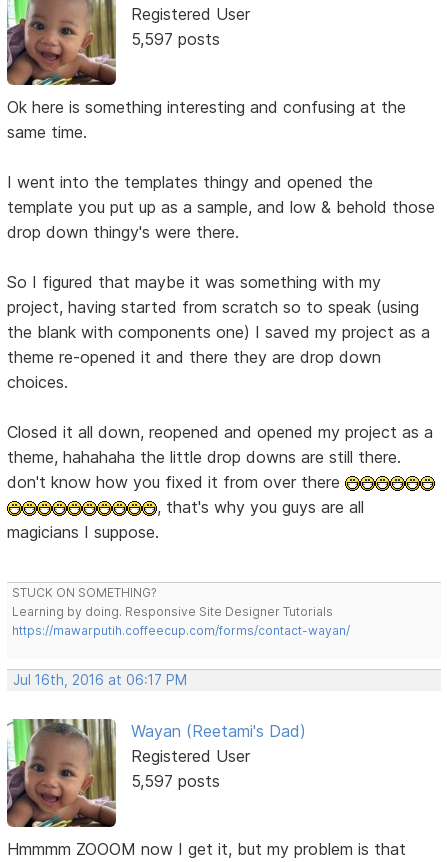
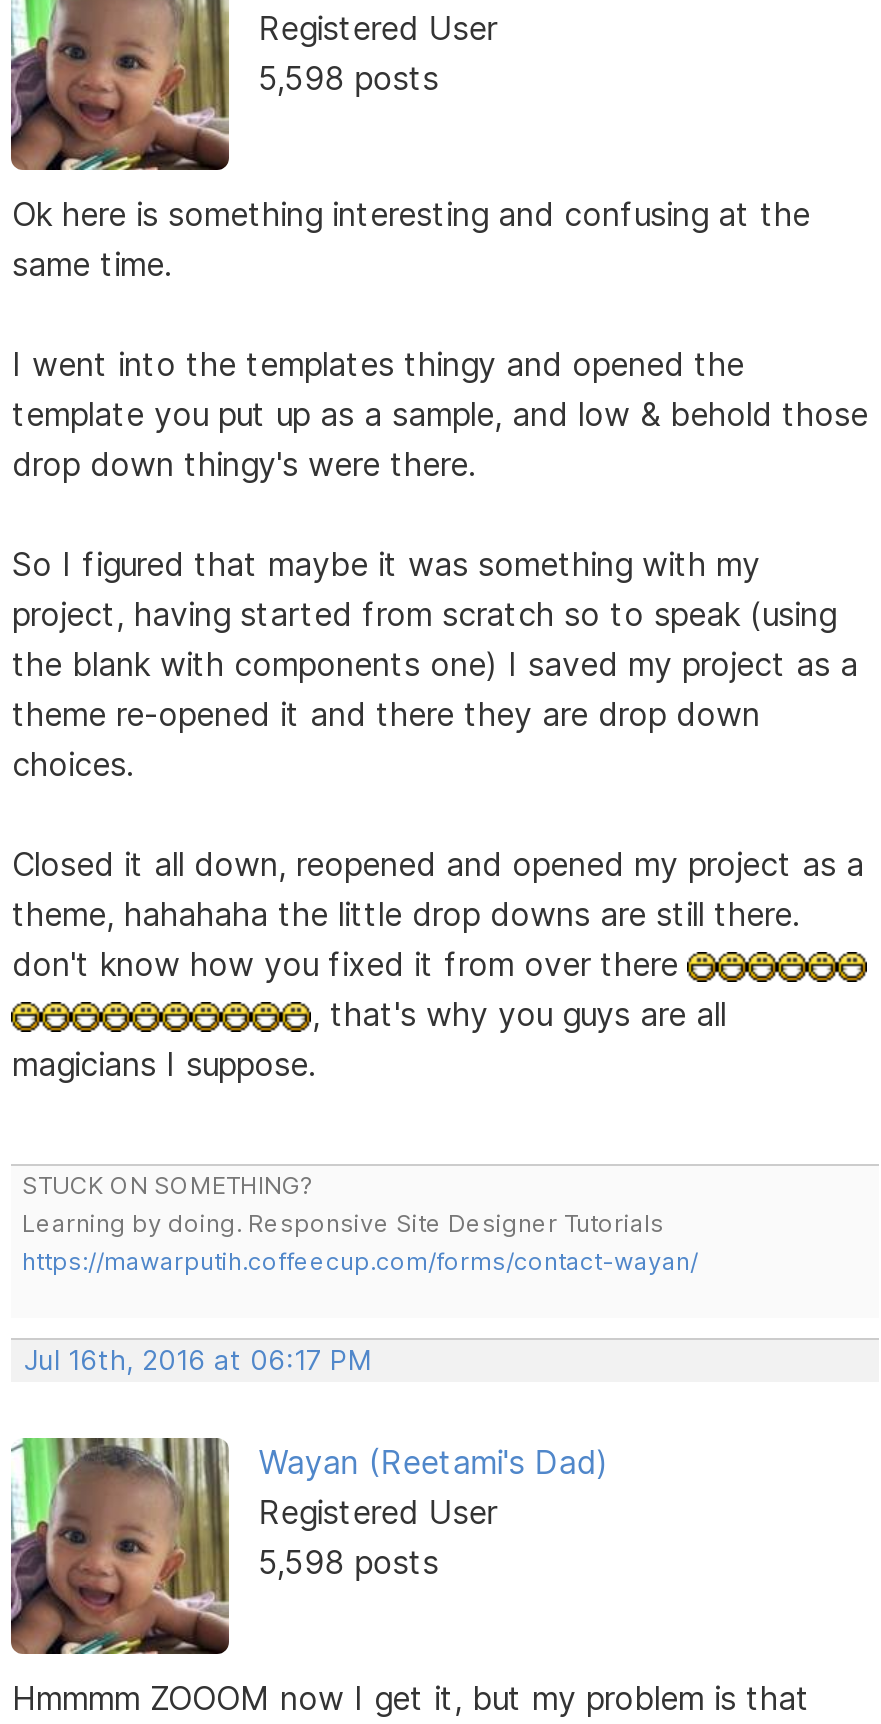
[131,29,220,49] 5,597 posts -> [258,58,438,98] 5,598 posts
[131,771,220,791] 5,597 posts -> [258,1542,438,1582] 5,598 posts

